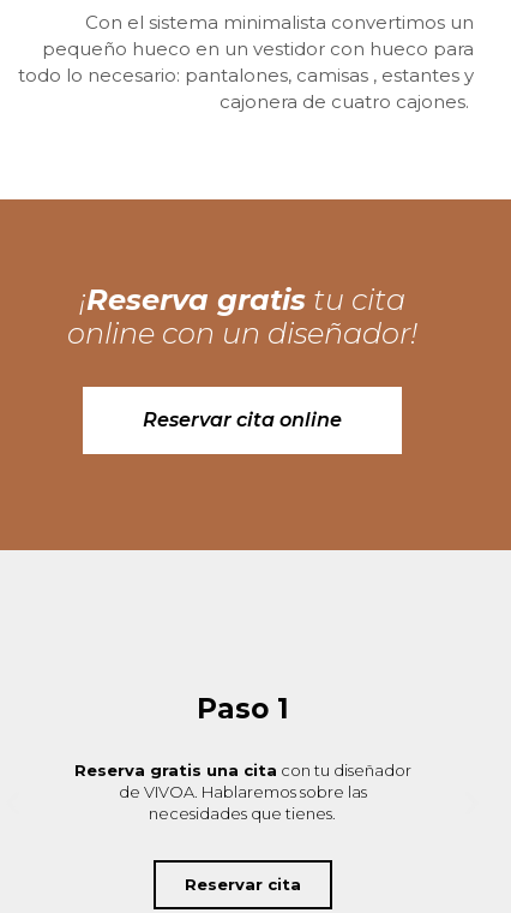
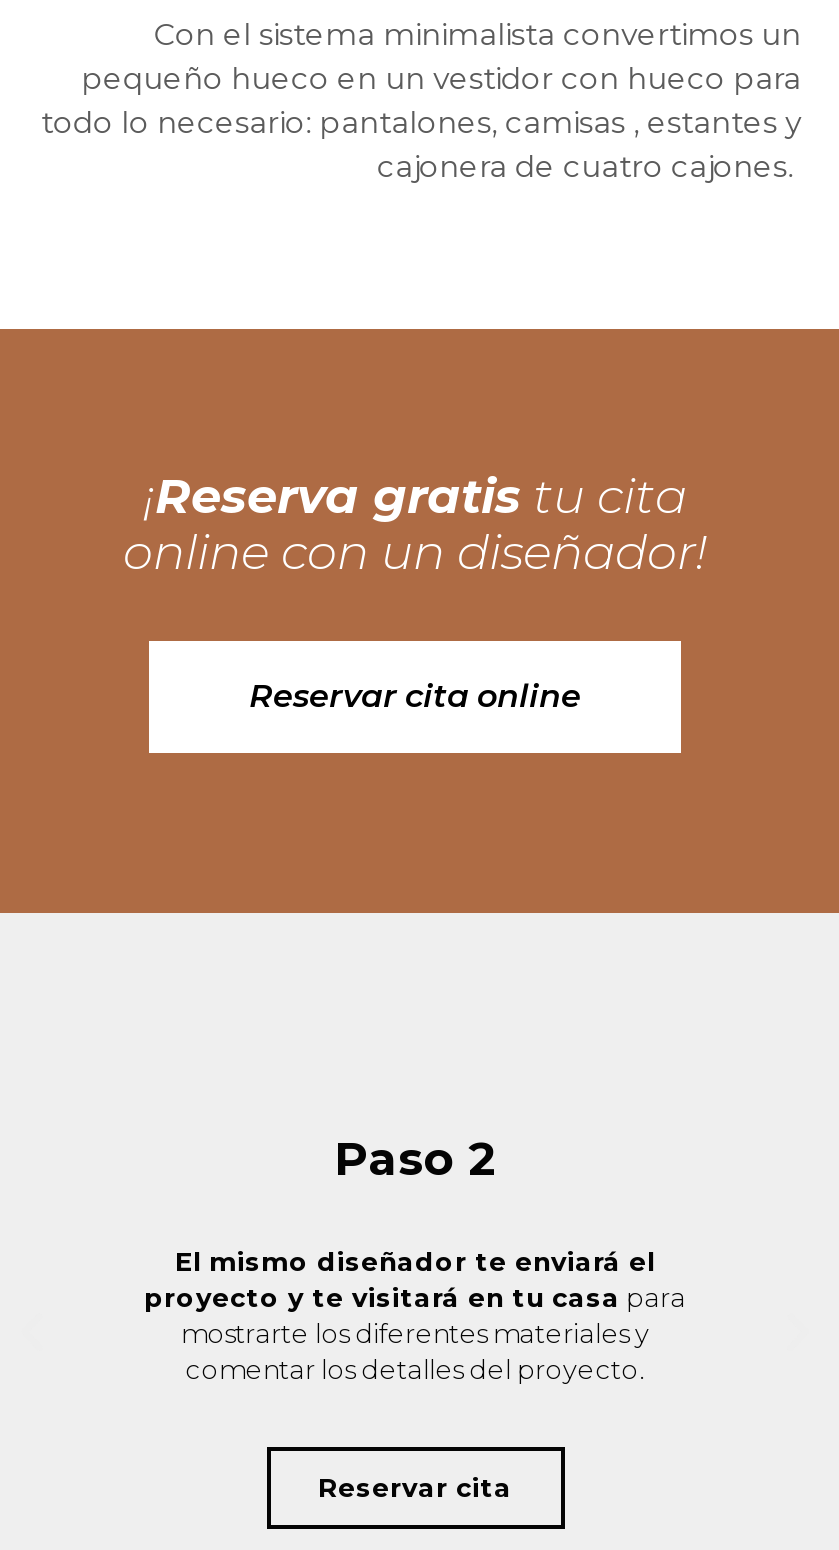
[196,691,288,725] Paso 1 -> [334,1130,496,1186] Paso 2
[74,760,411,822] Reserva gratis una cita con tu diseñador | de VIVOA. Hablaremos sobre las | necesidades que tienes. -> [144,1244,686,1384] El mismo diseñador te enviará el | proyecto y te visitará en tu casa para | mostrarte los diferentes materiales y | comentar los detalles del proyecto.

